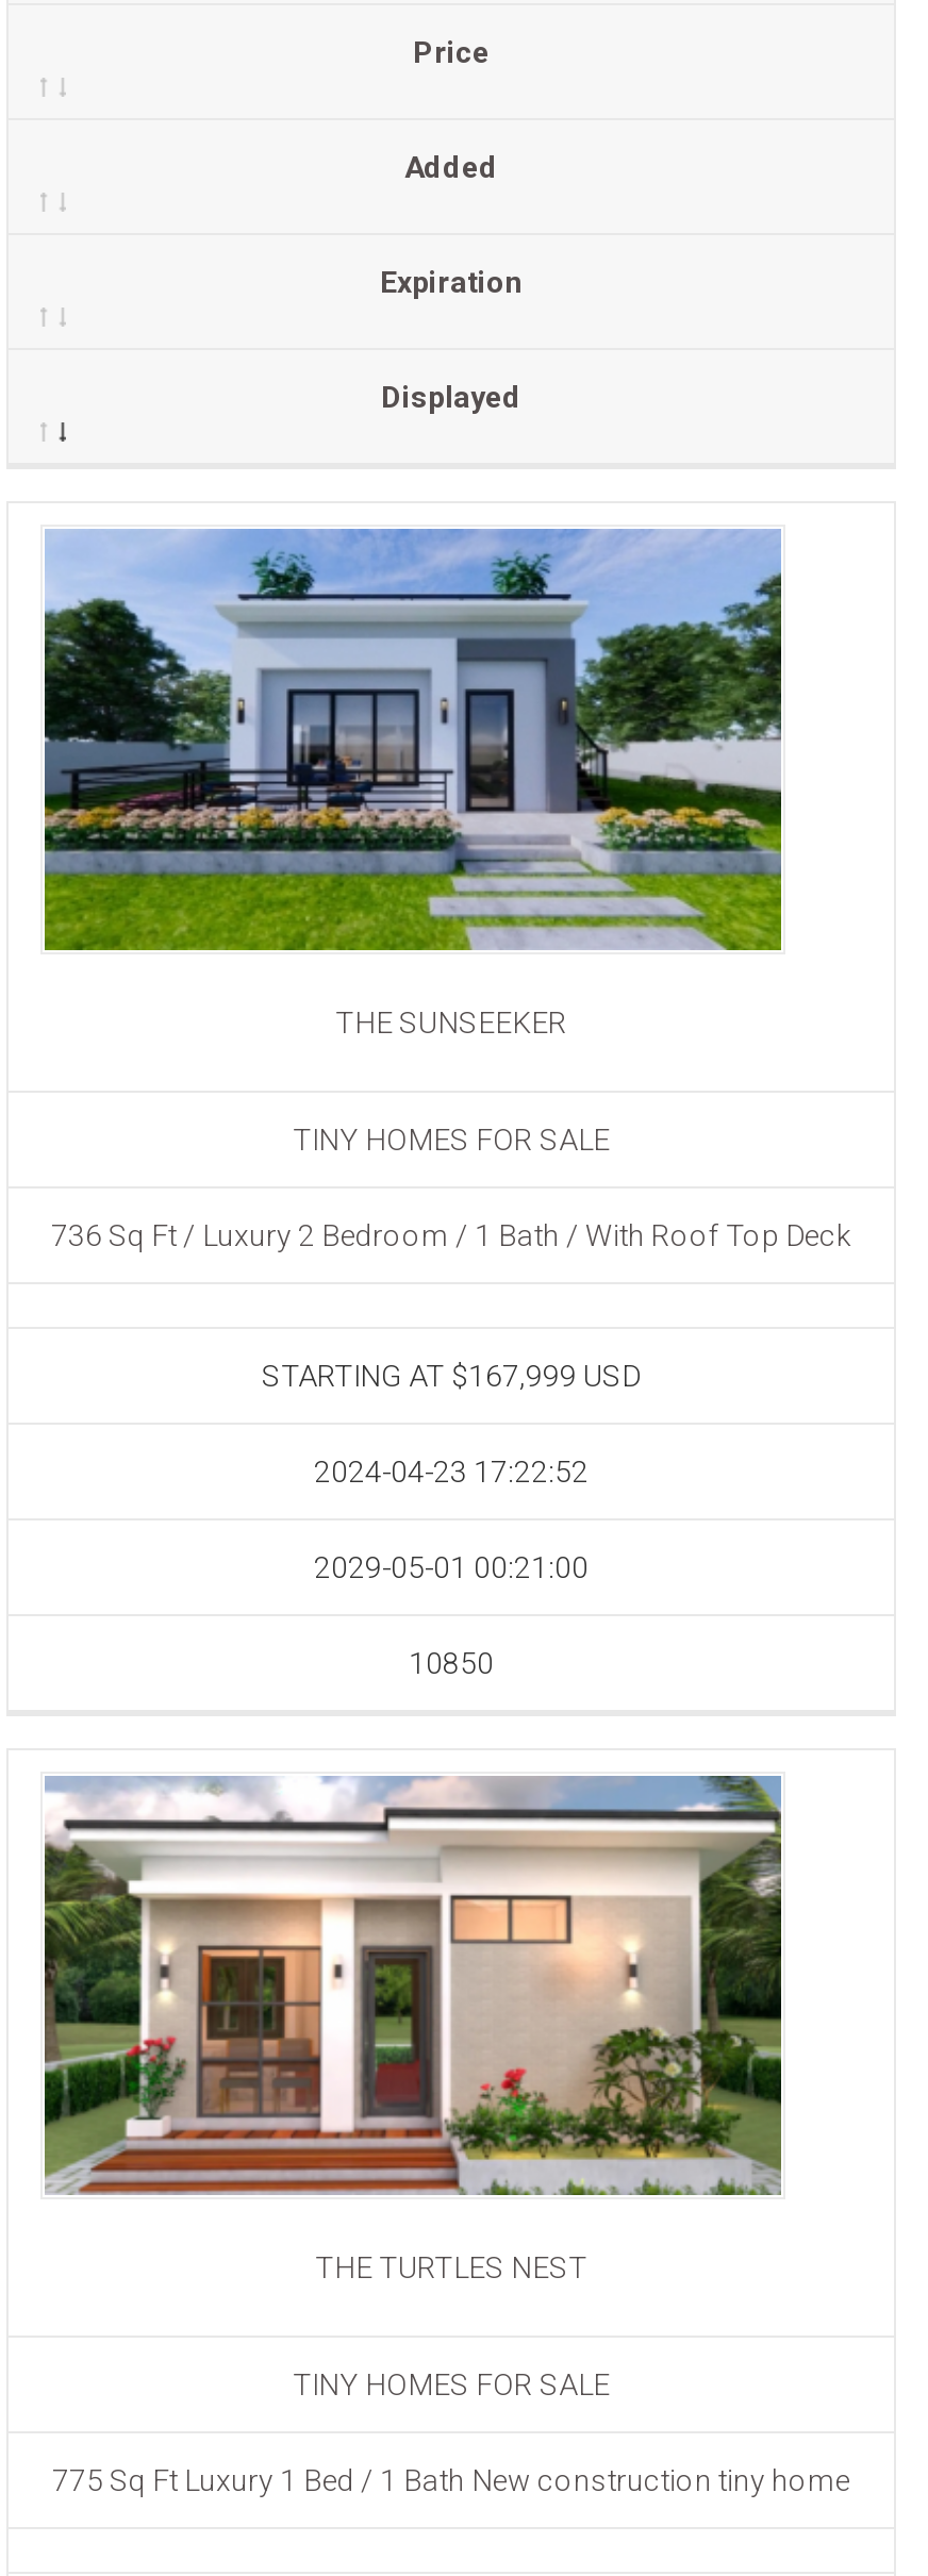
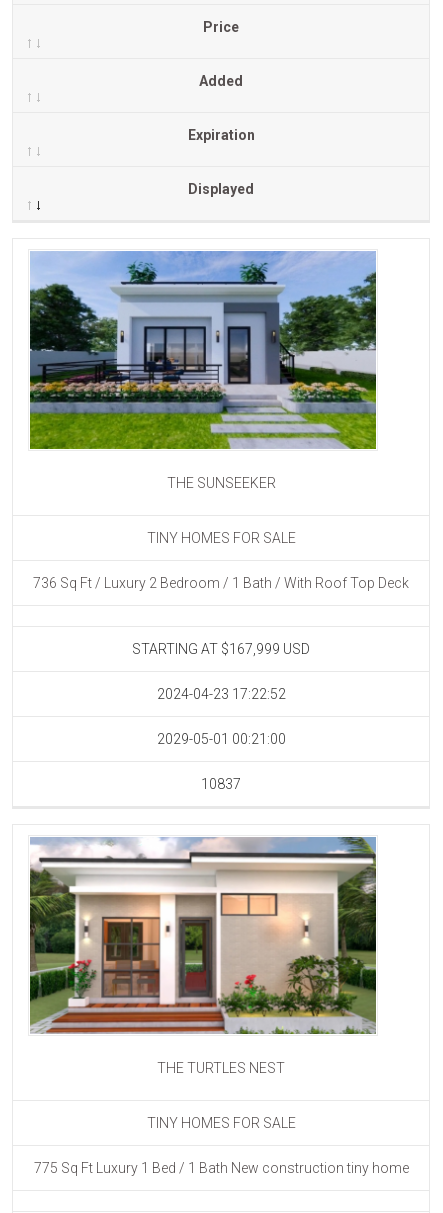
[409,1645,494,1679] 10850 -> [201,776,241,792] 10837

